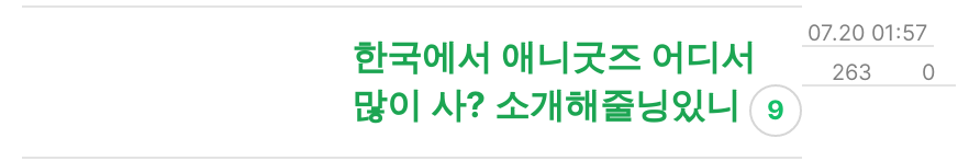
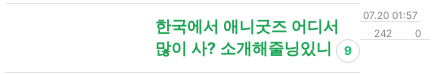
[832,58,935,84] 263 0 -> [373,27,420,39] 242 0

